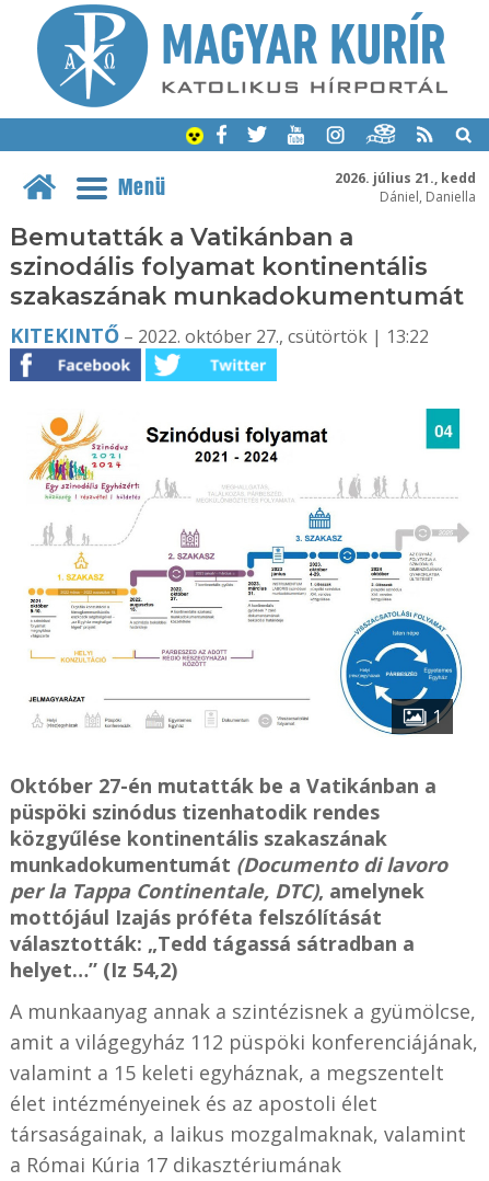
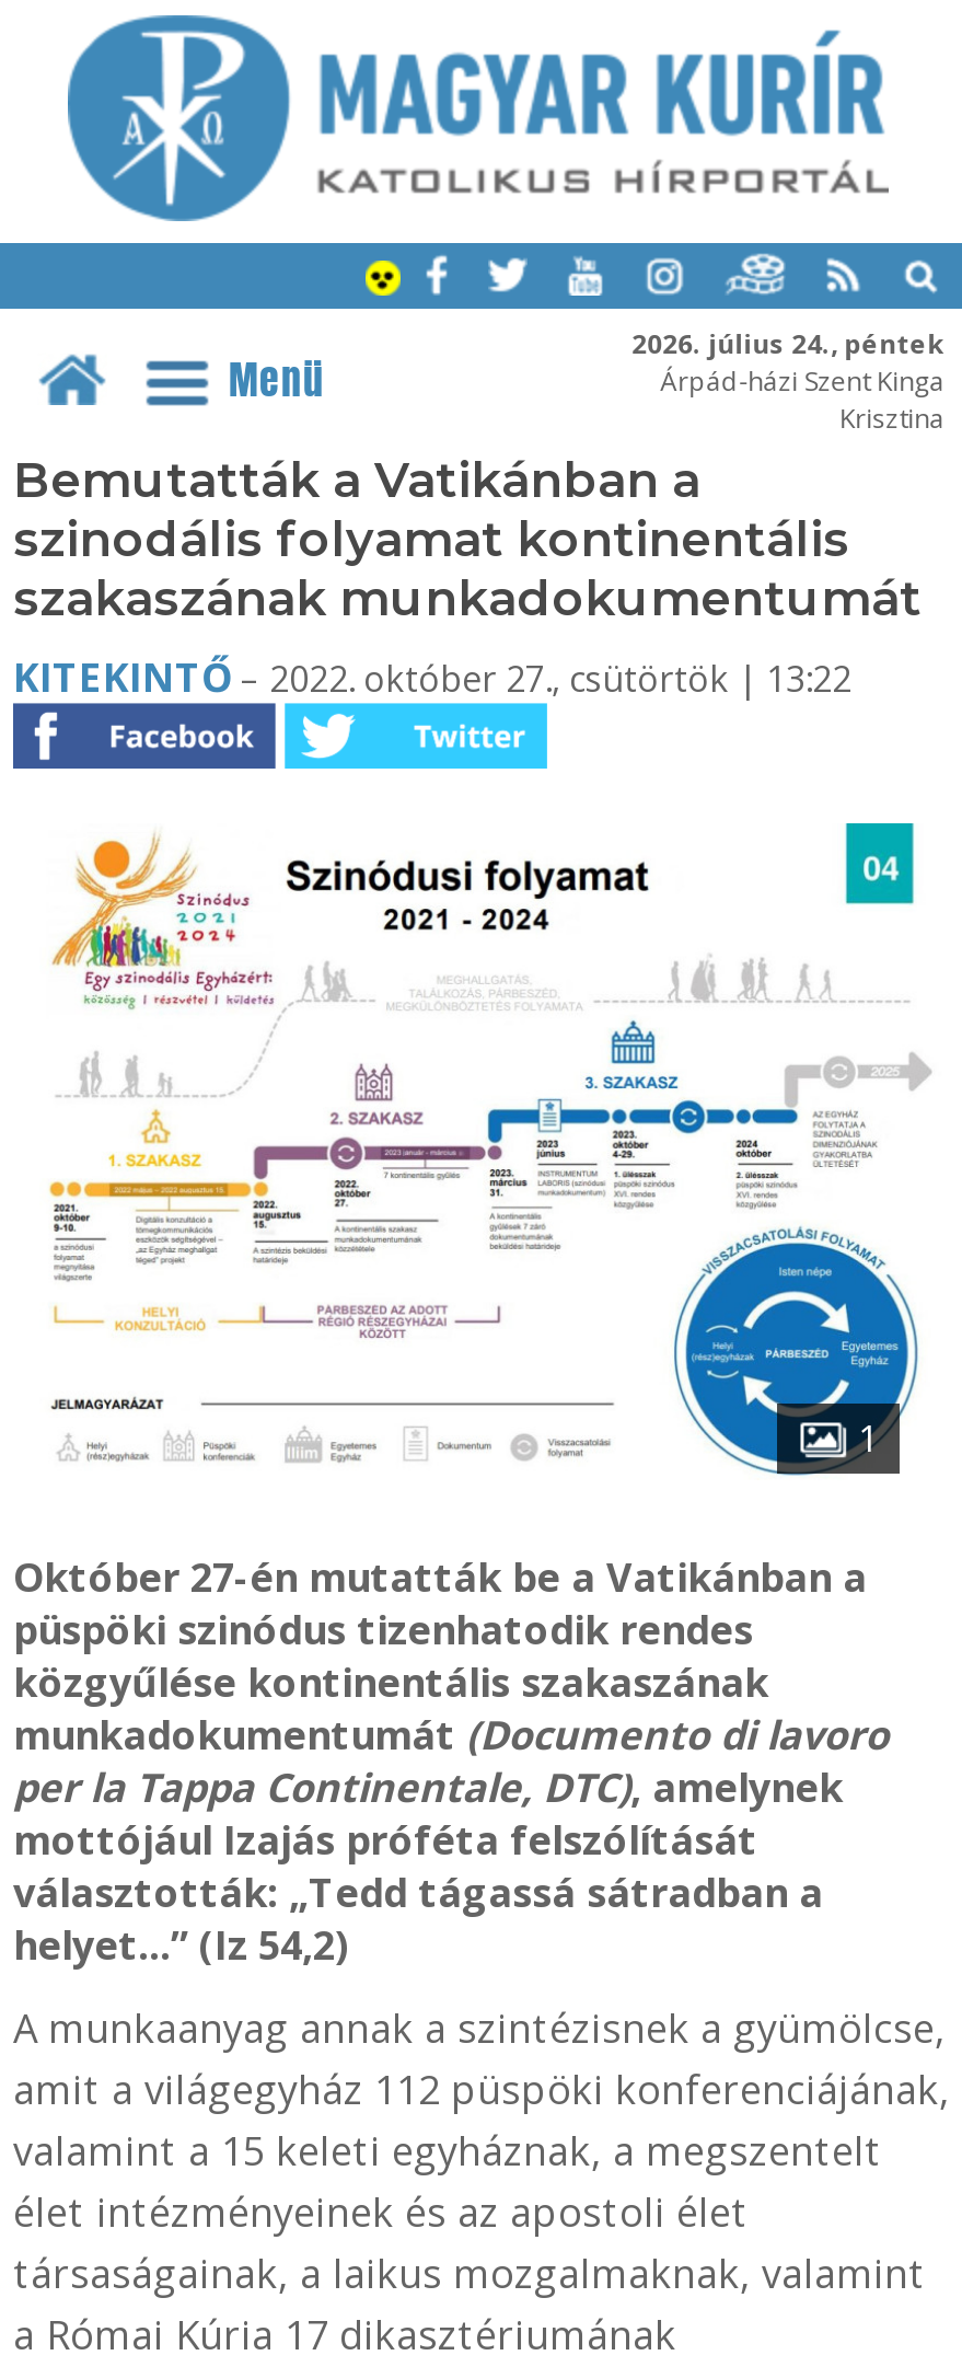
[334,168,475,205] 2026. július 21., kedd | Dániel, Daniella -> [632,324,945,436] 2026. július 24., péntek | Árpád-házi Szent Kinga | Krisztina

